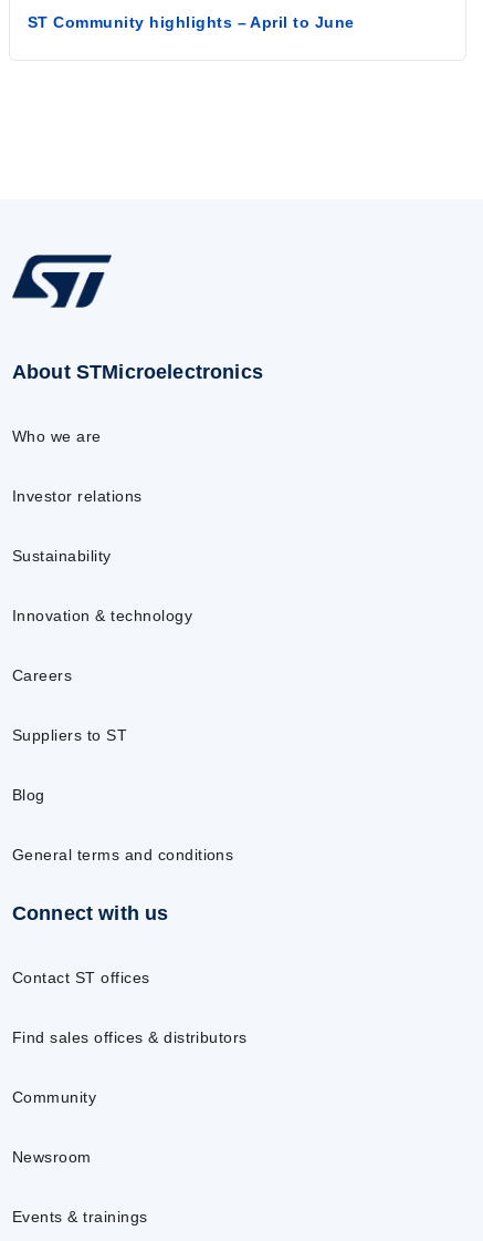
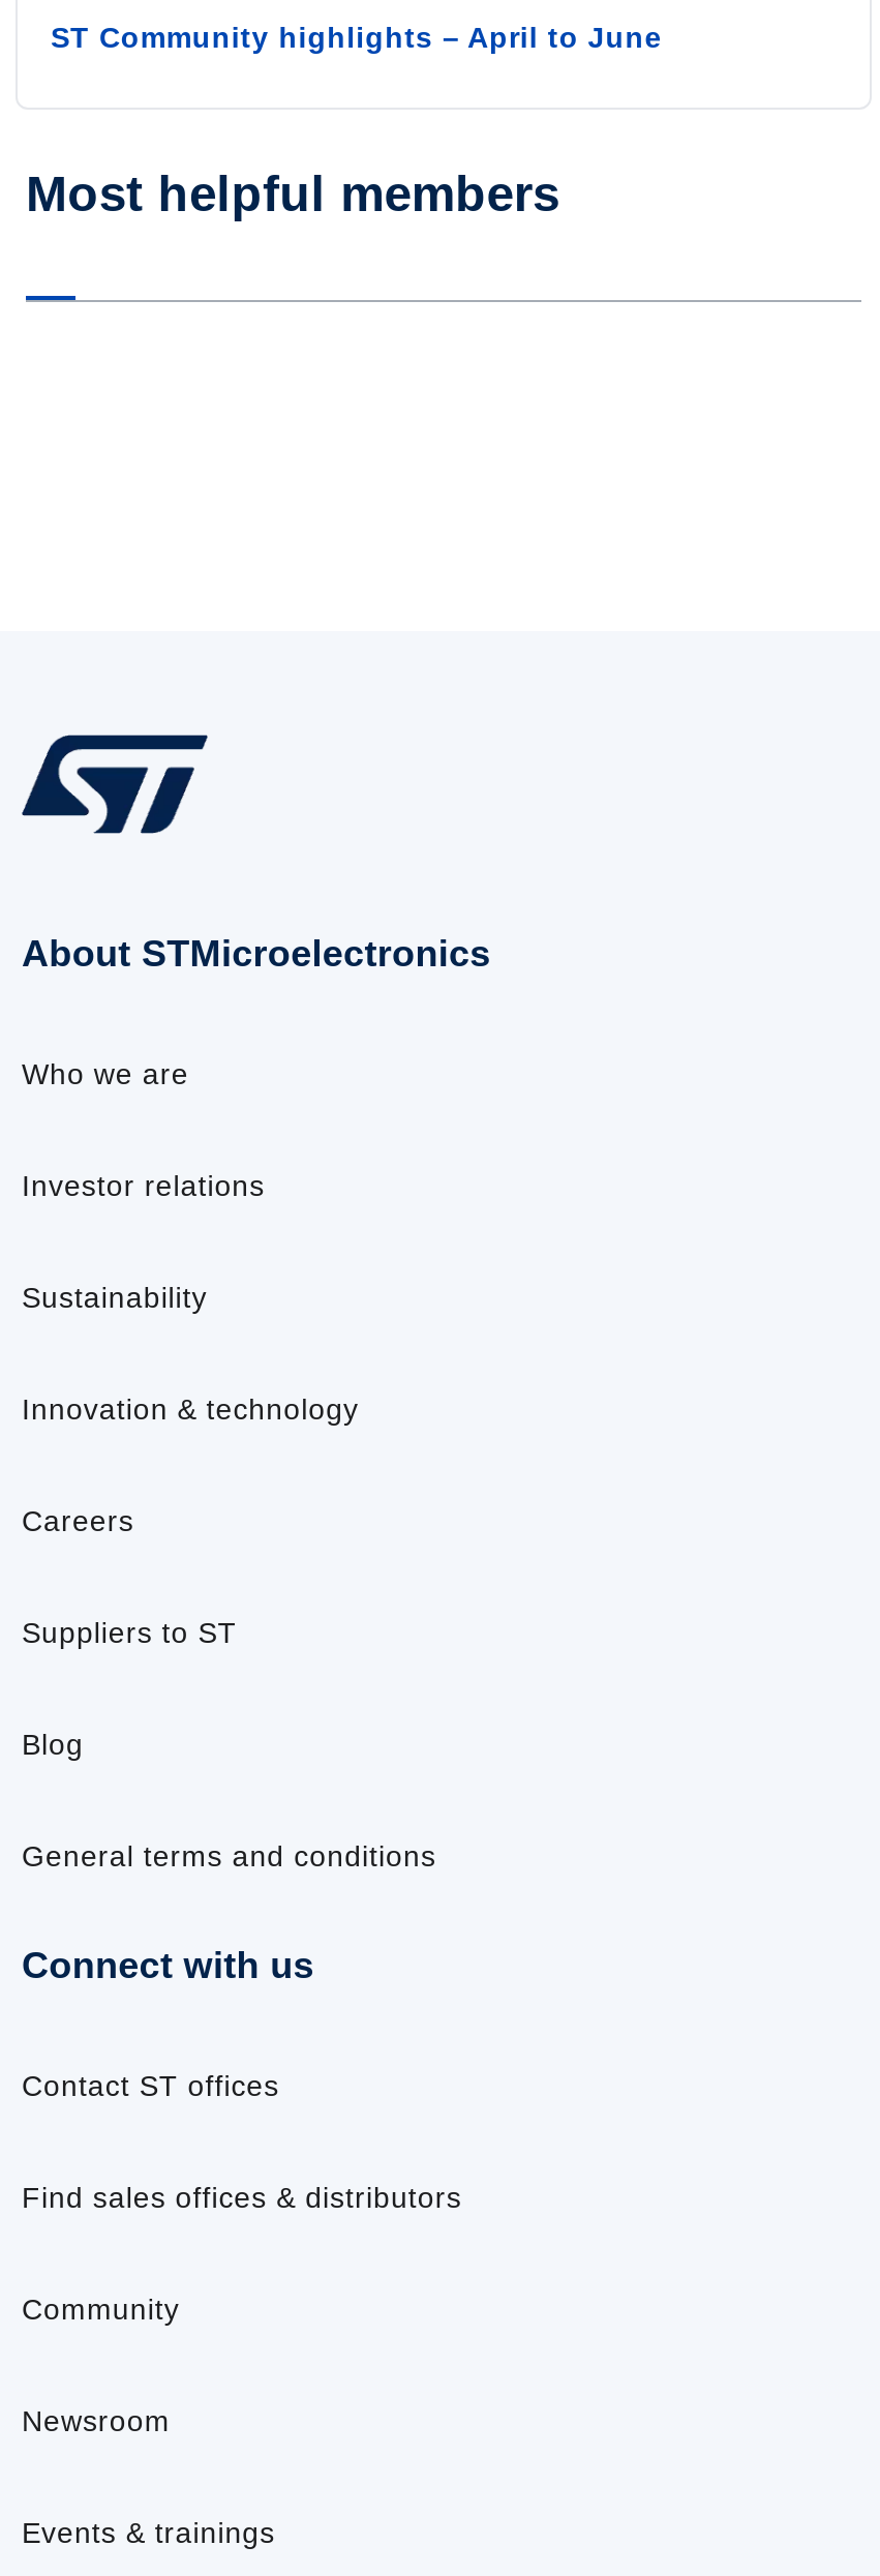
none -> [26,166,560,221] Most helpful members

